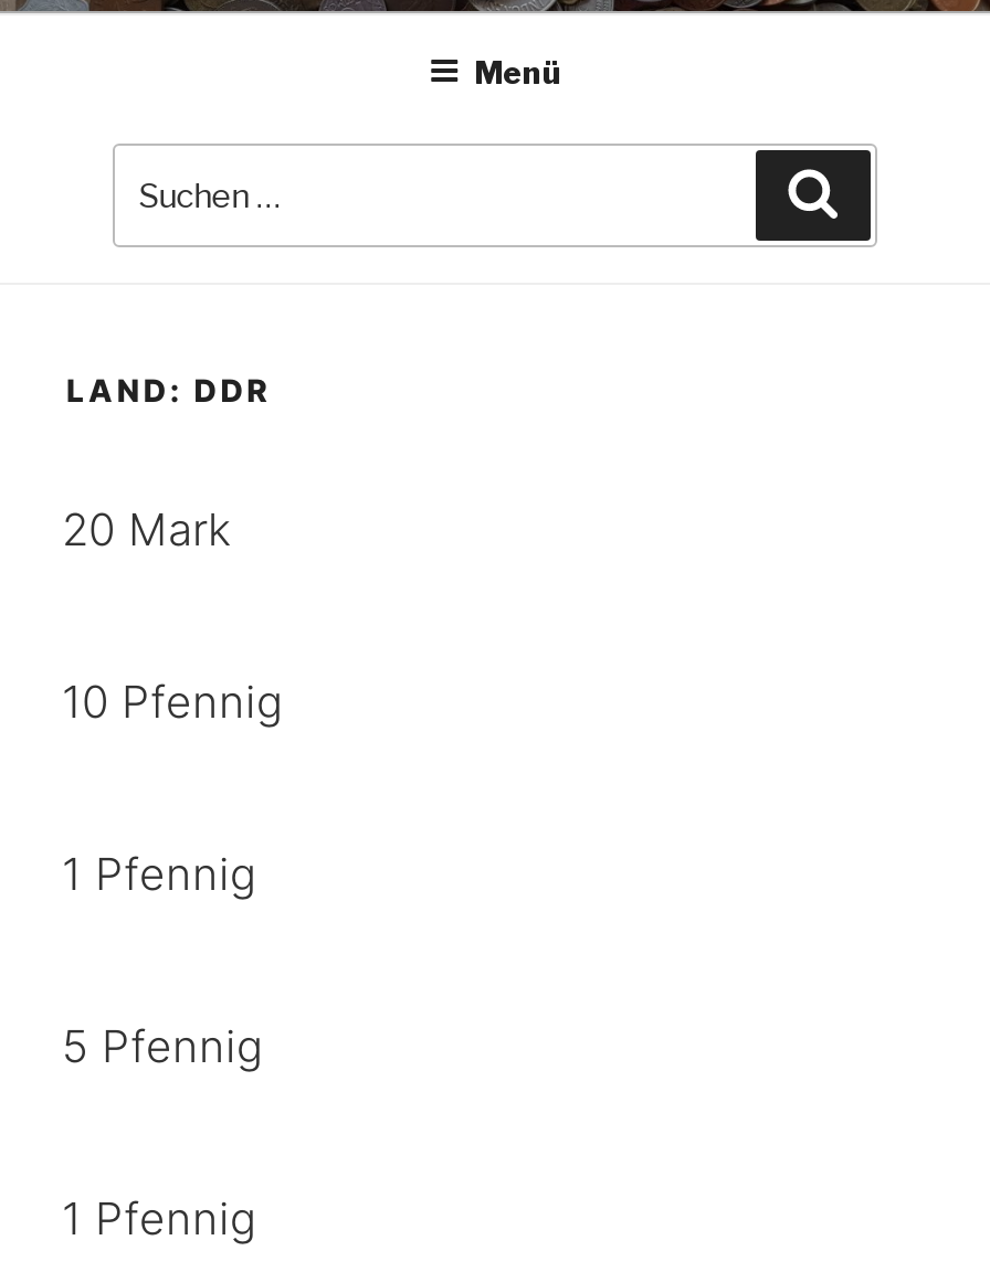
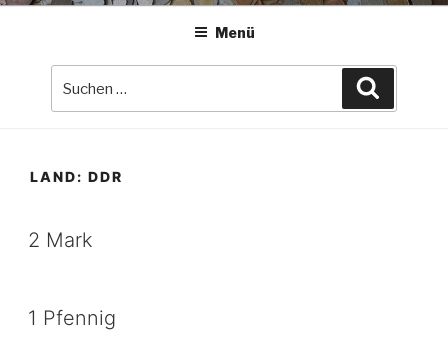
[62,504,283,1073] 20 Mark | 10 Pfennig | 1 Pfennig | 5 Pfennig -> [28,228,93,252] 2 Mark

